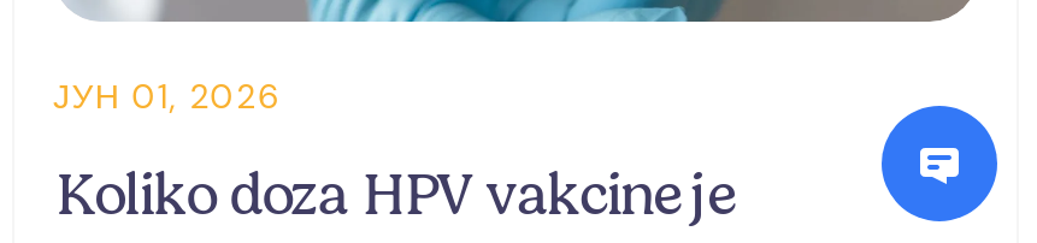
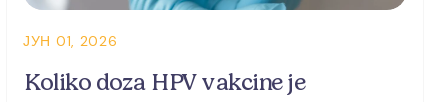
[879,103,1000,224] [image] -> none

